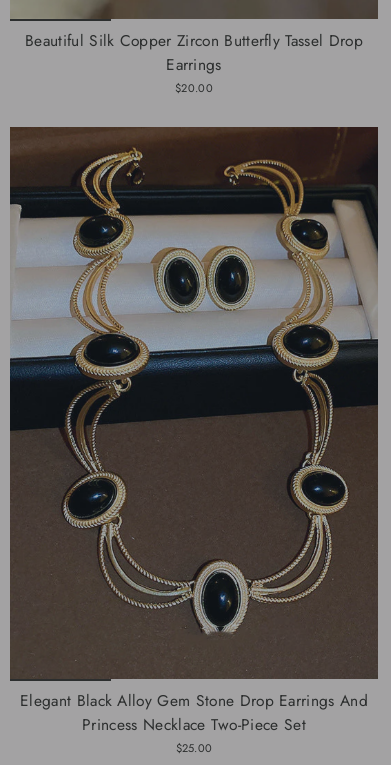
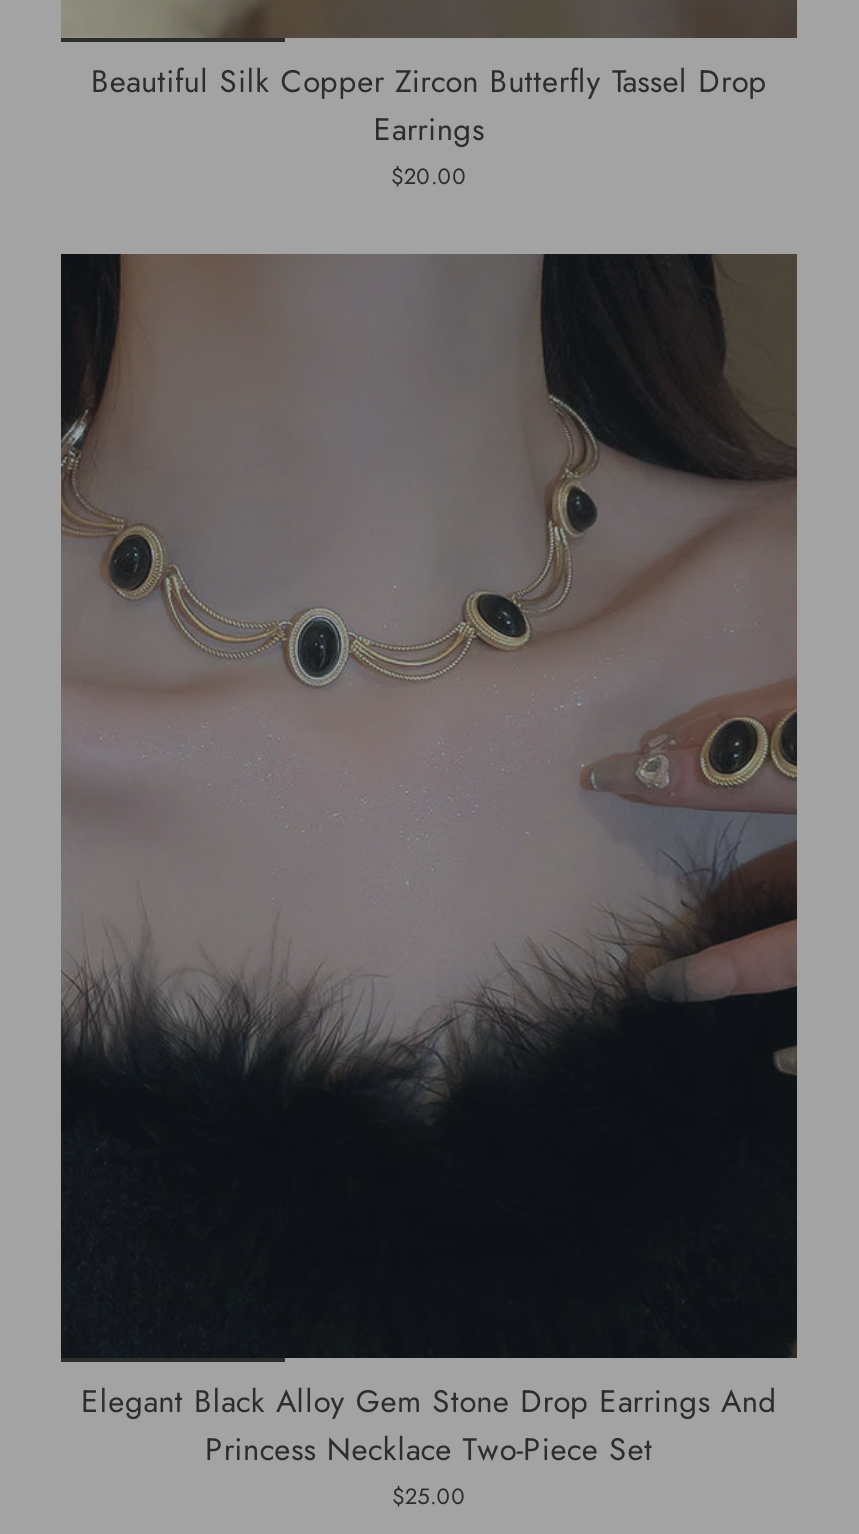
[9,127,379,681] [image] -> [59,254,799,1364] [image]

